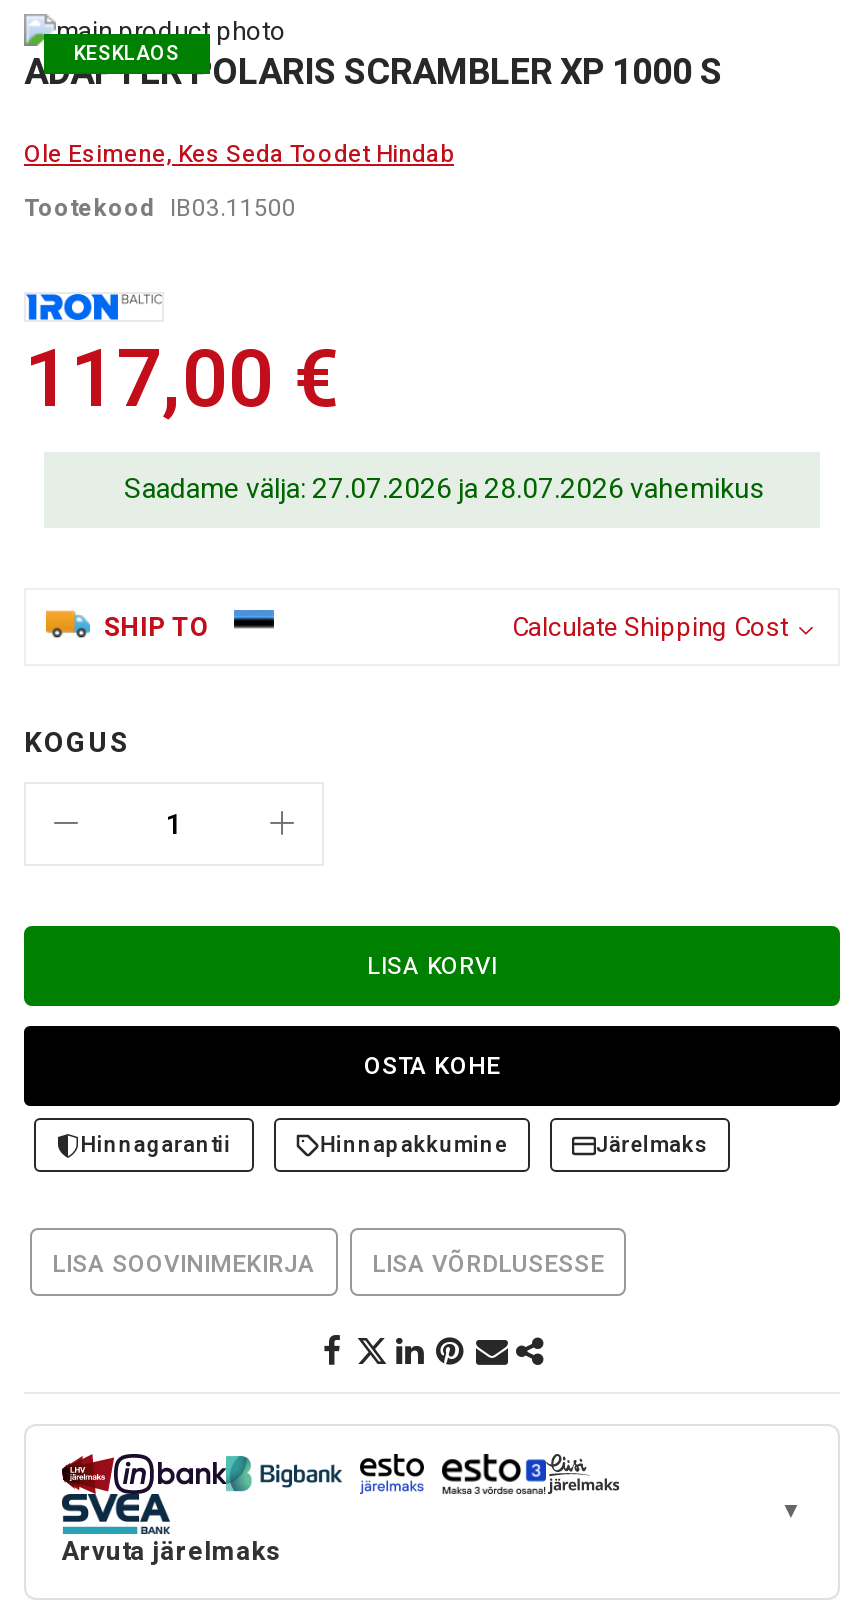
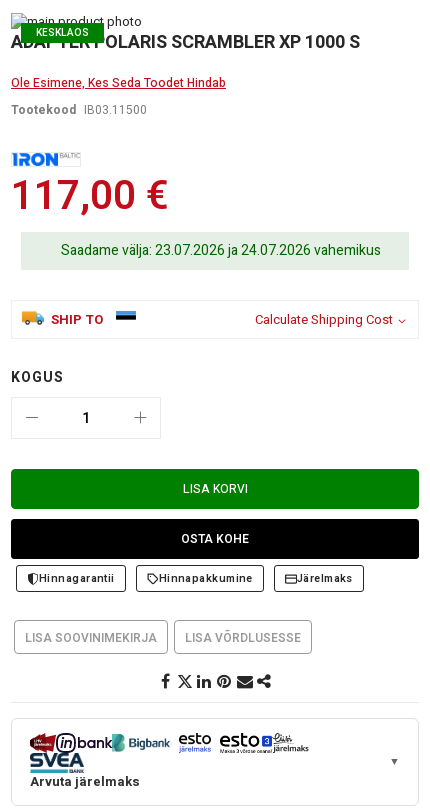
[124,468,764,510] Saadame välja: 27.07.2026 ja 28.07.2026 vahemikus -> [61,240,381,261] Saadame välja: 23.07.2026 ja 24.07.2026 vahemikus

